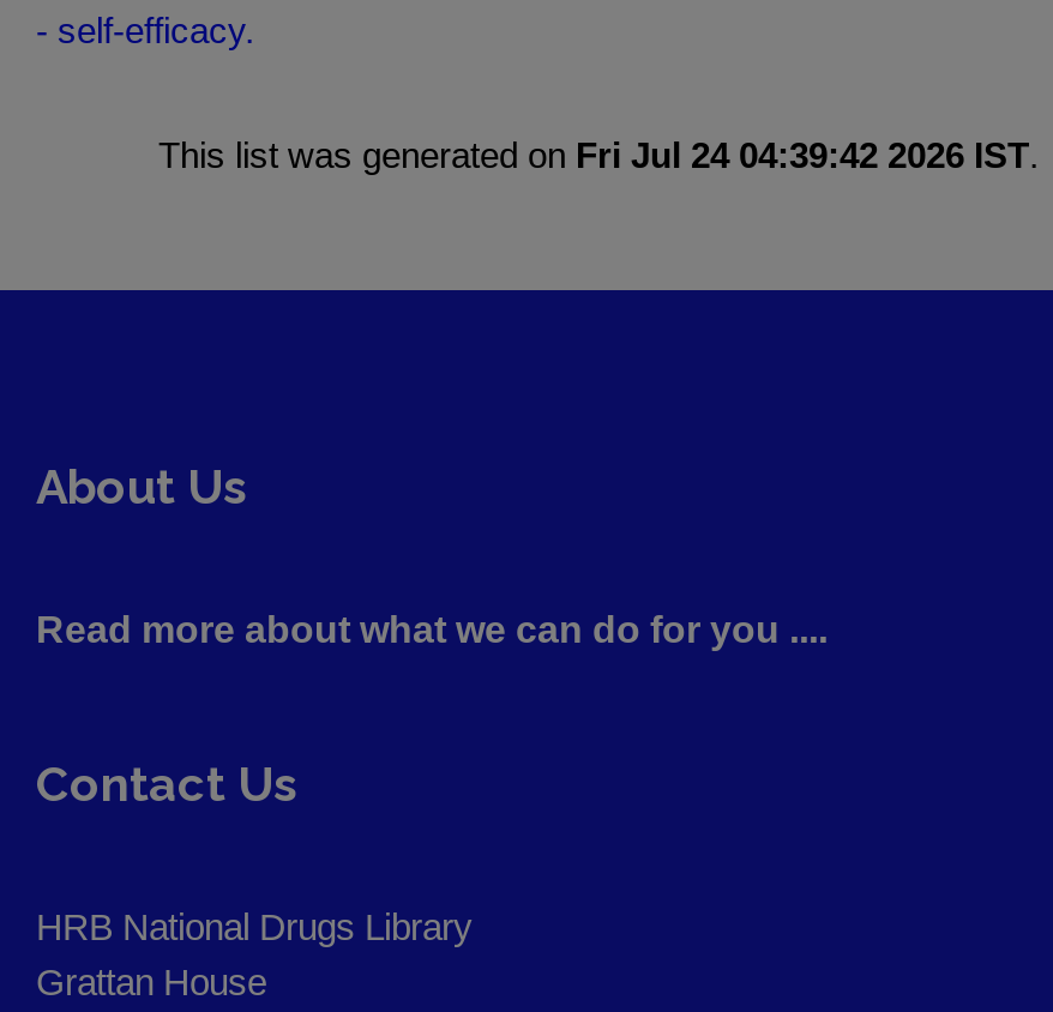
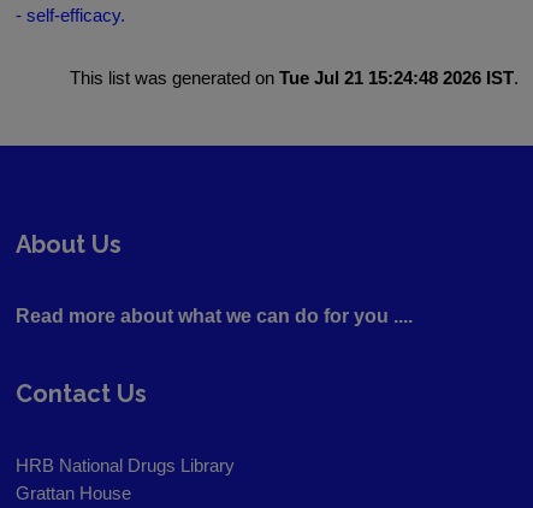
[158,135,1039,175] This list was generated on Fri Jul 24 04:39:42 2026 IST. -> [70,68,519,88] This list was generated on Tue Jul 21 15:24:48 2026 IST.

